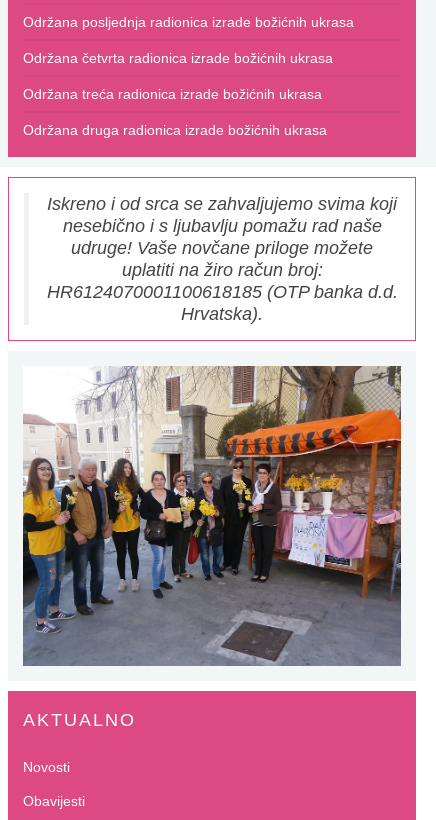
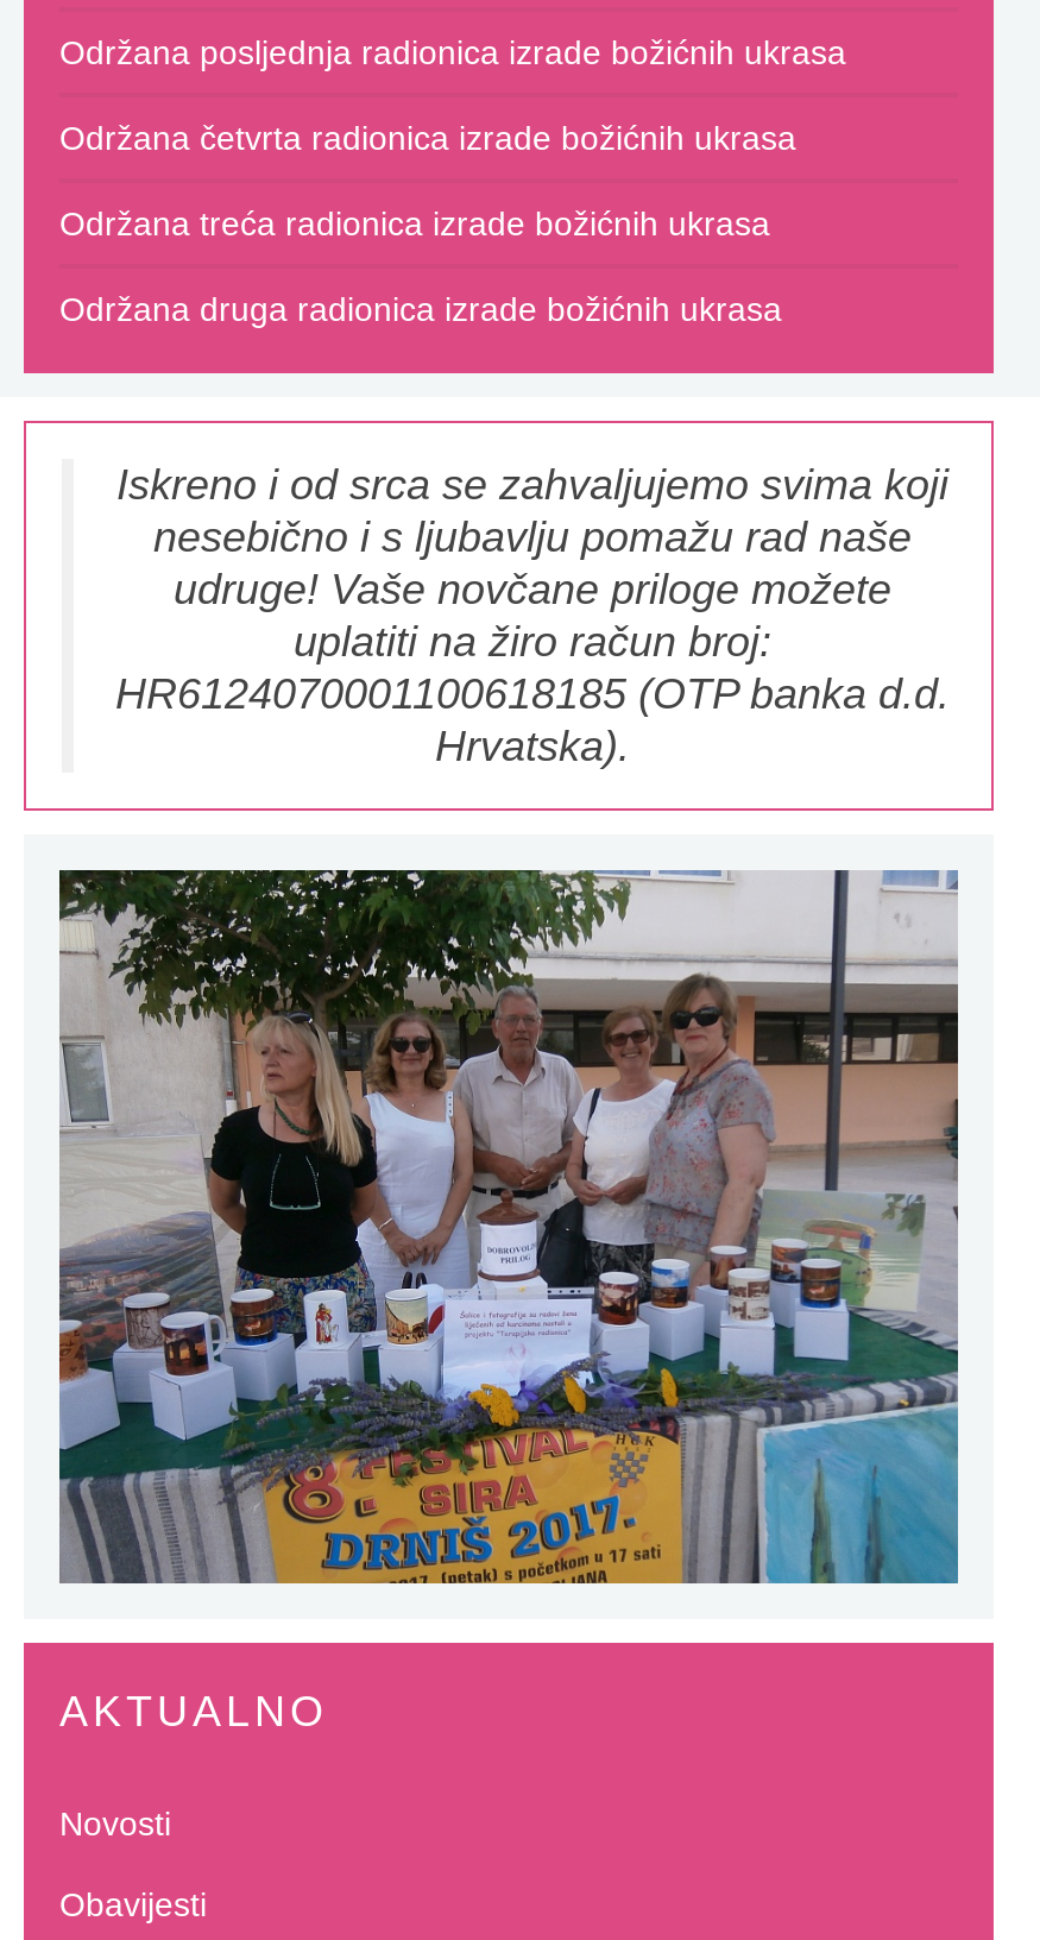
[22,365,402,667] [image] -> [57,868,960,1586] [image]

